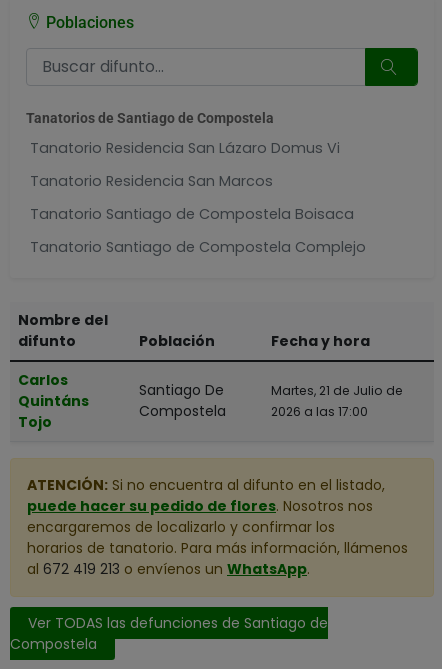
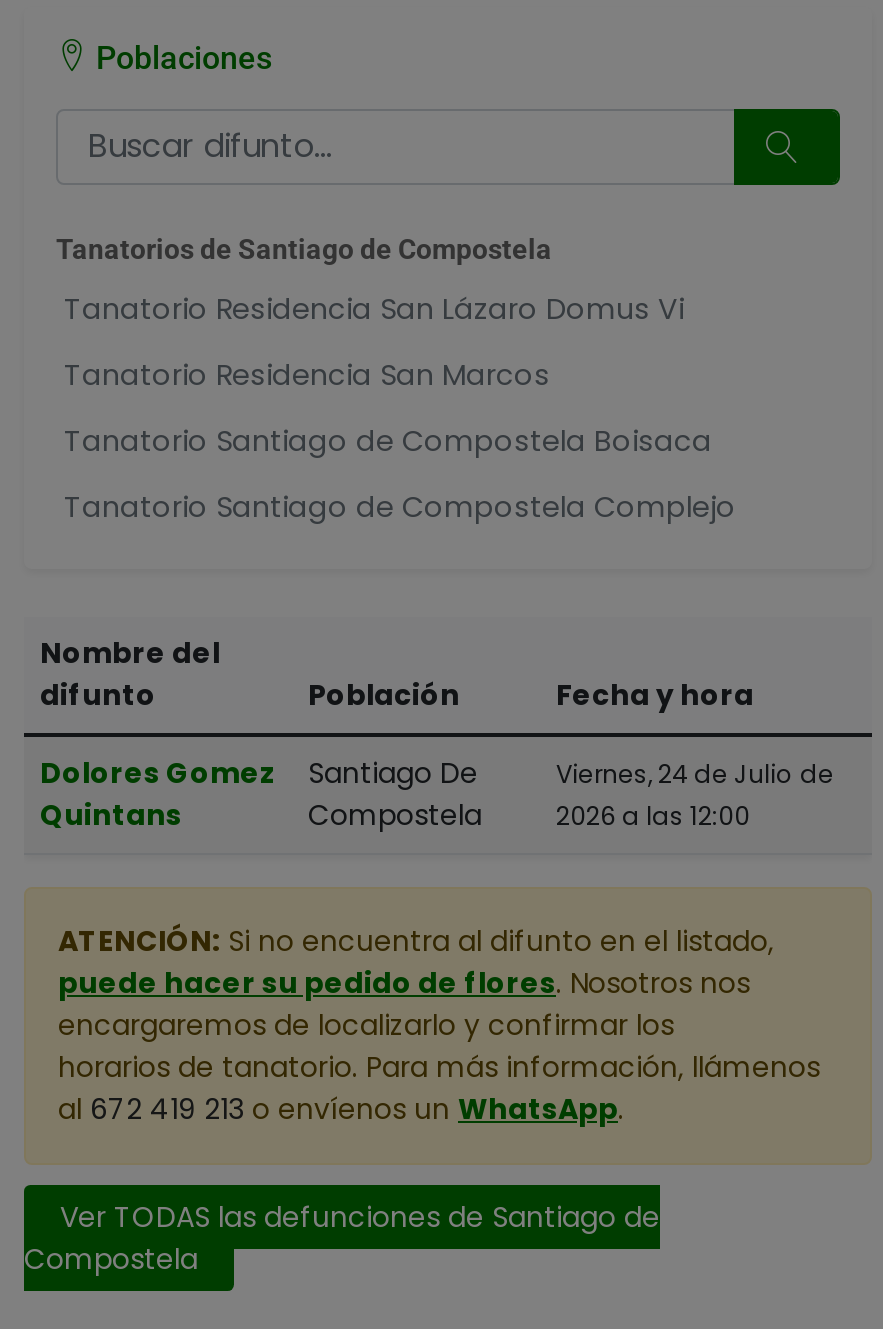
[18,370,89,432] Carlos | Quintáns | Tojo -> [40,752,276,834] Dolores Gomez | Quintans
[271,382,403,399] Martes, 21 de Julio de -> [556,756,834,790] Viernes, 24 de Julio de
[271,403,368,420] 2026 a las 17:00 -> [556,798,750,832] 2026 a las 12:00

